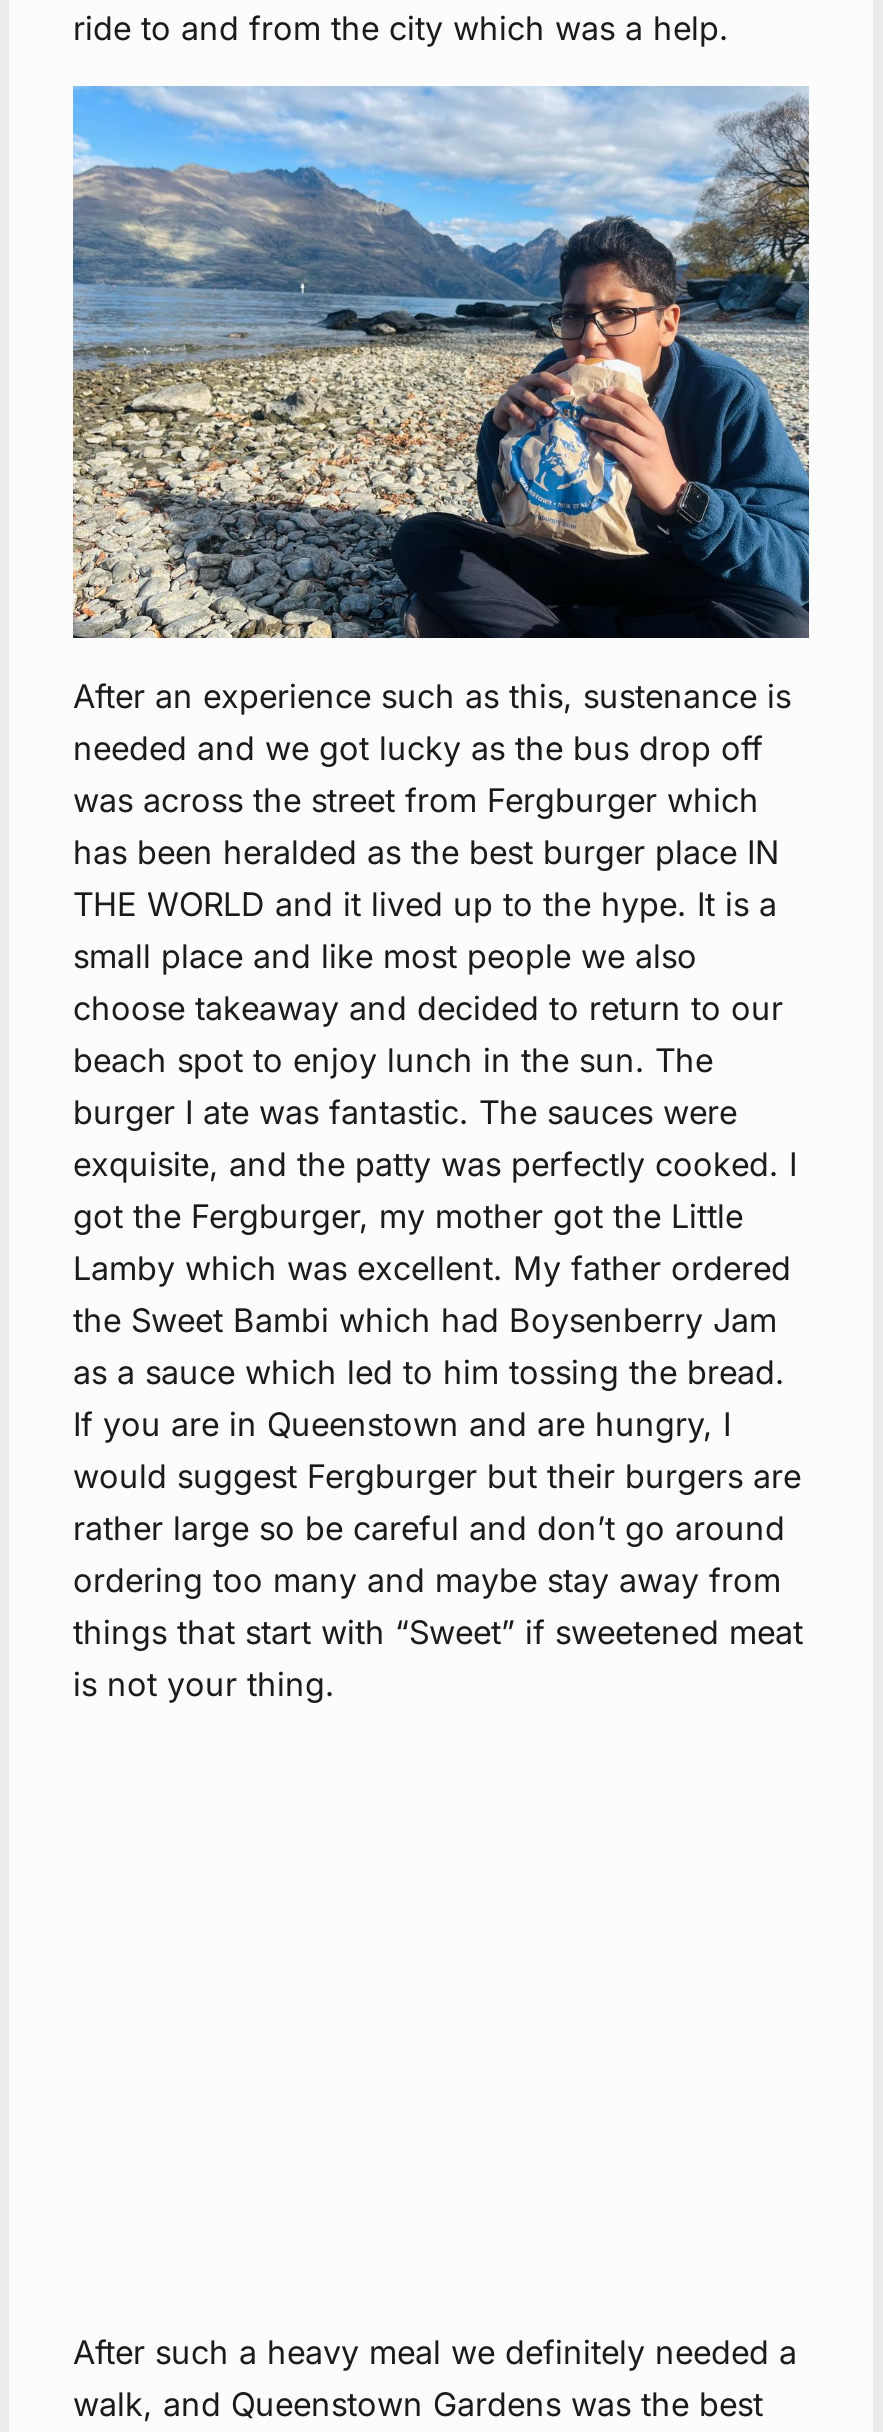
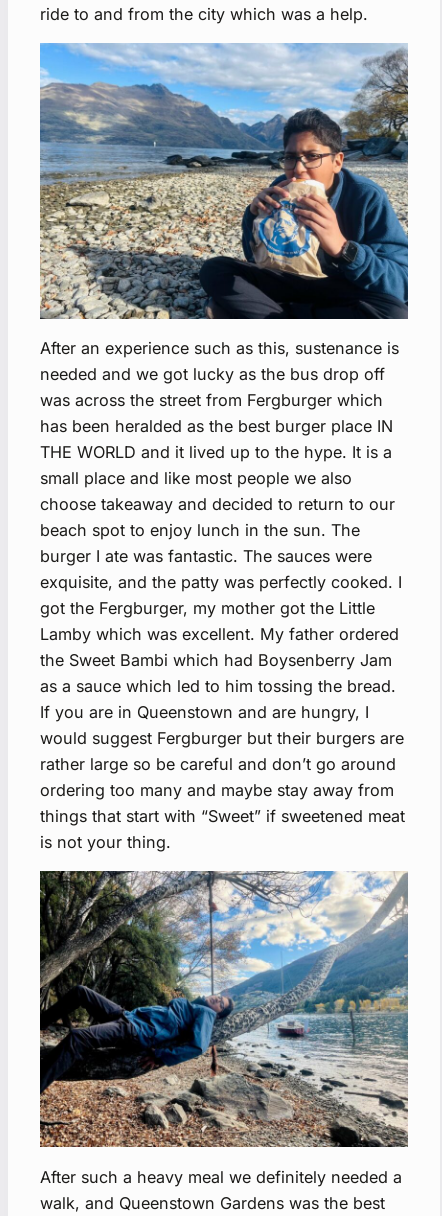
none -> [39,870,409,1148] [image]

